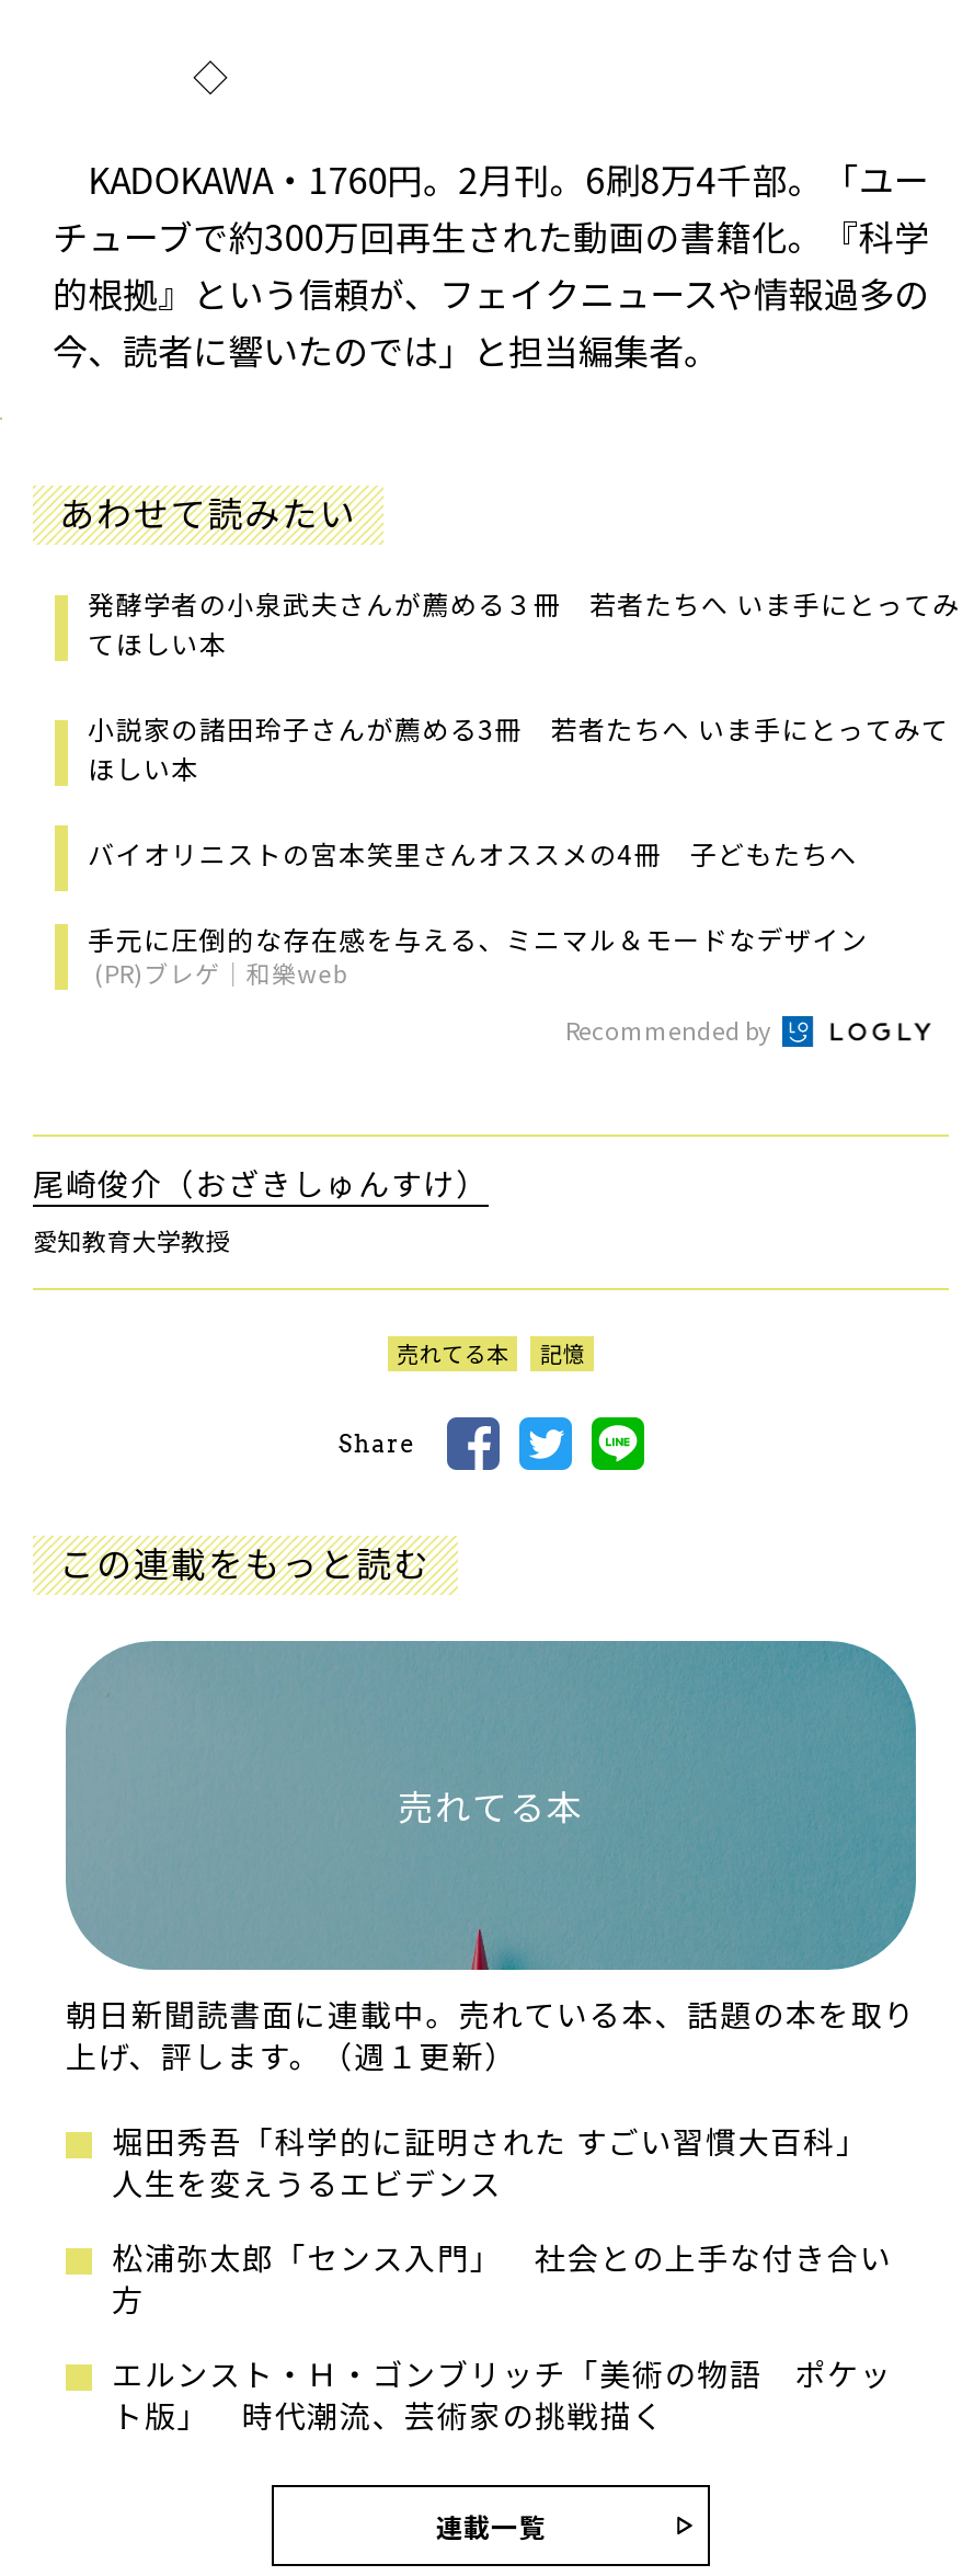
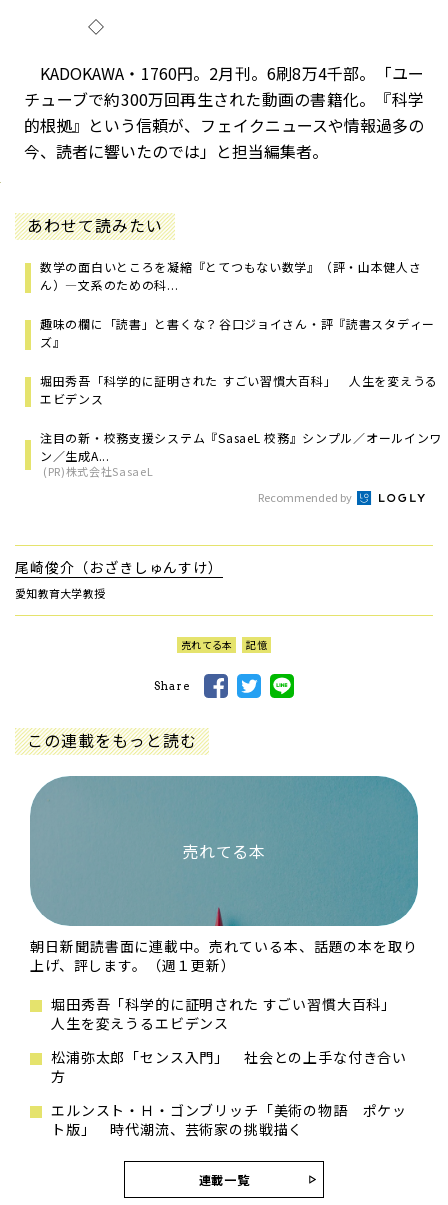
[88,584,960,661] 発酵学者の小泉武夫さんが薦める３冊 若者たちへ いま手にとってみ | てほしい本 -> [40,258,422,293] 数学の面白いところを凝縮『とてつもない数学』（評・山本健人さ | ん）―文系のための科...
[88,709,949,786] 小説家の諸田玲子さんが薦める3冊 若者たちへ いま手にとってみて | ほしい本 -> [40,315,435,350] 趣味の欄に「読書」と書くな？――谷口ジョイさん・評『読書スタディー | ズ』
[88,834,857,871] バイオリニストの宮本笑里さんオススメの4冊 子どもたちへ -> [40,372,438,407] 堀田秀吾「科学的に証明された すごい習慣大百科」 人生を変えうる | エビデンス
[88,920,868,990] 手元に圧倒的な存在感を与える、ミニマル＆モードなデザイン | (PR)ブレゲ｜和樂web -> [40,429,442,479] 注目の新・校務支援システム『SasaeL 校務』シンプル／オールインワ | ン／生成A... | (PR)株式会社SasaeL

